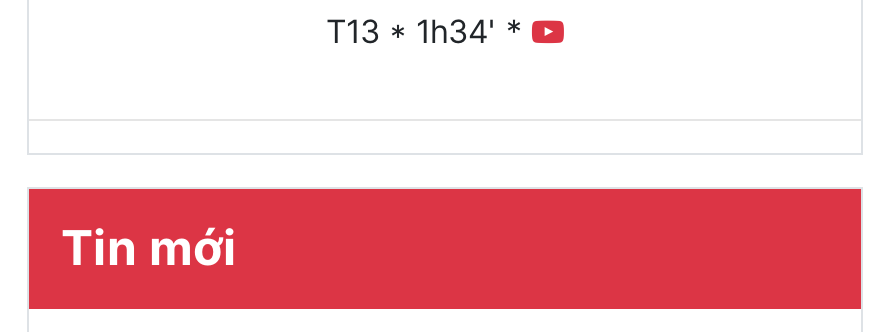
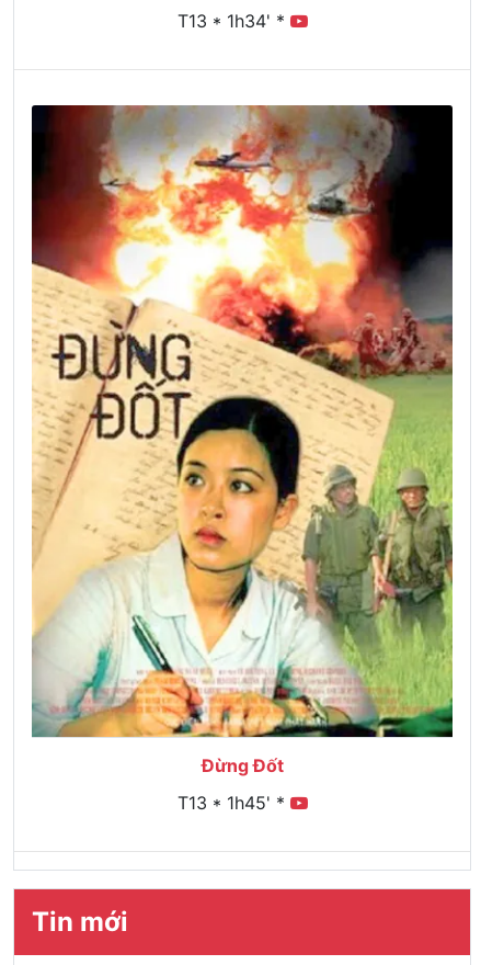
none -> [31,104,454,814] [image] | Đừng Đốt | T13 * 1h45' *

